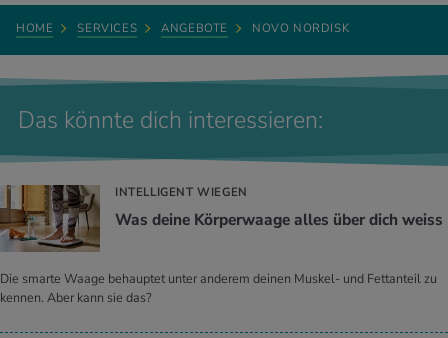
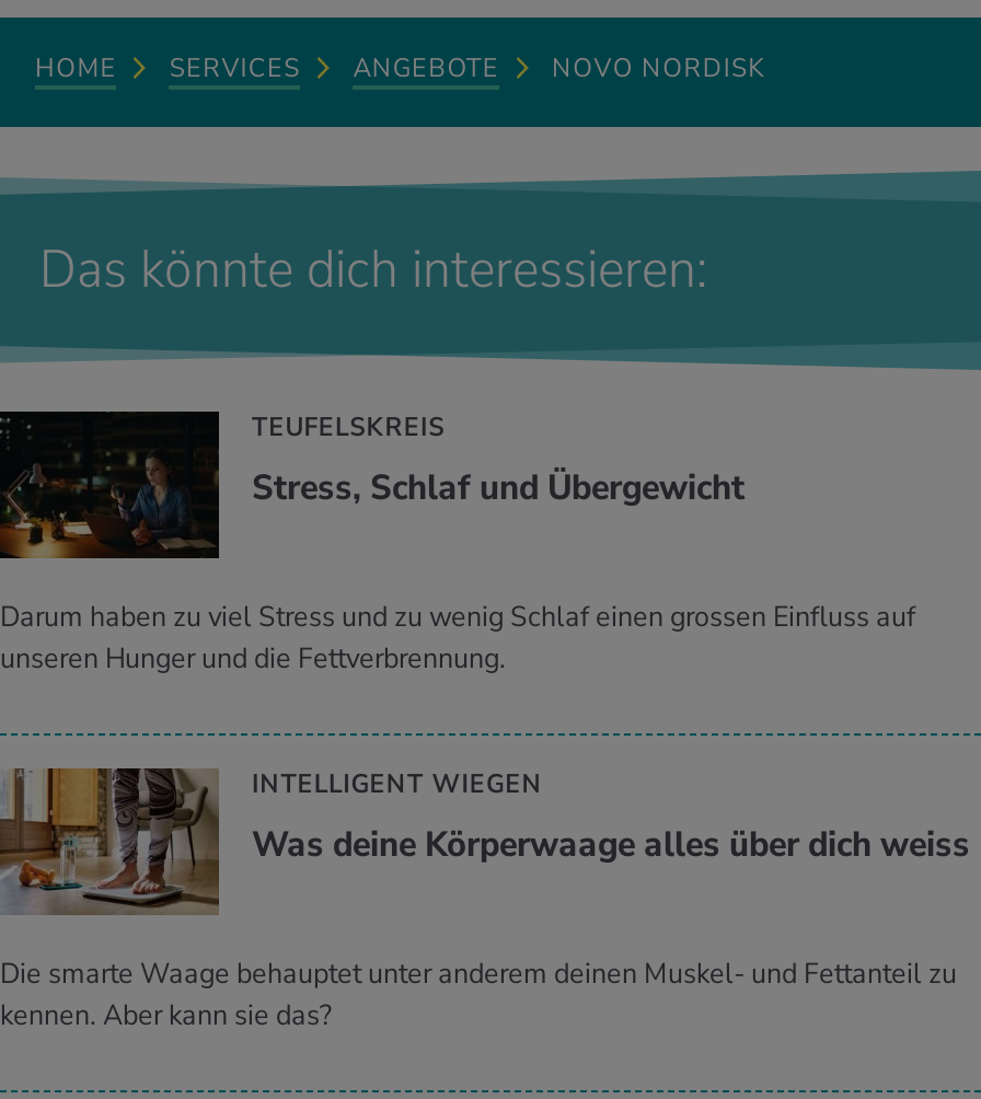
none -> [0,408,915,678] [image] | TEUFELSKREIS | Stress, Schlaf und Übergewicht | Darum haben zu viel Stress und zu wenig Schlaf einen grossen Einfluss auf | unseren Hunger und die Fettverbrennung.

